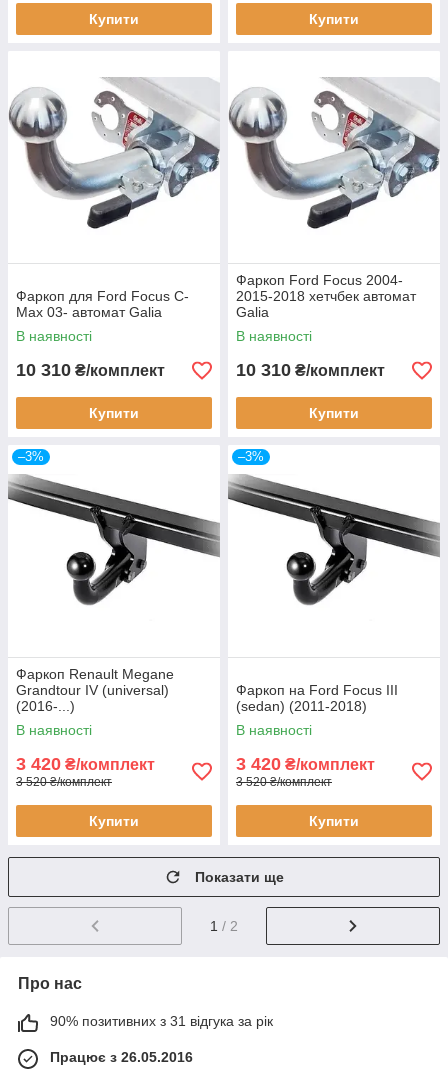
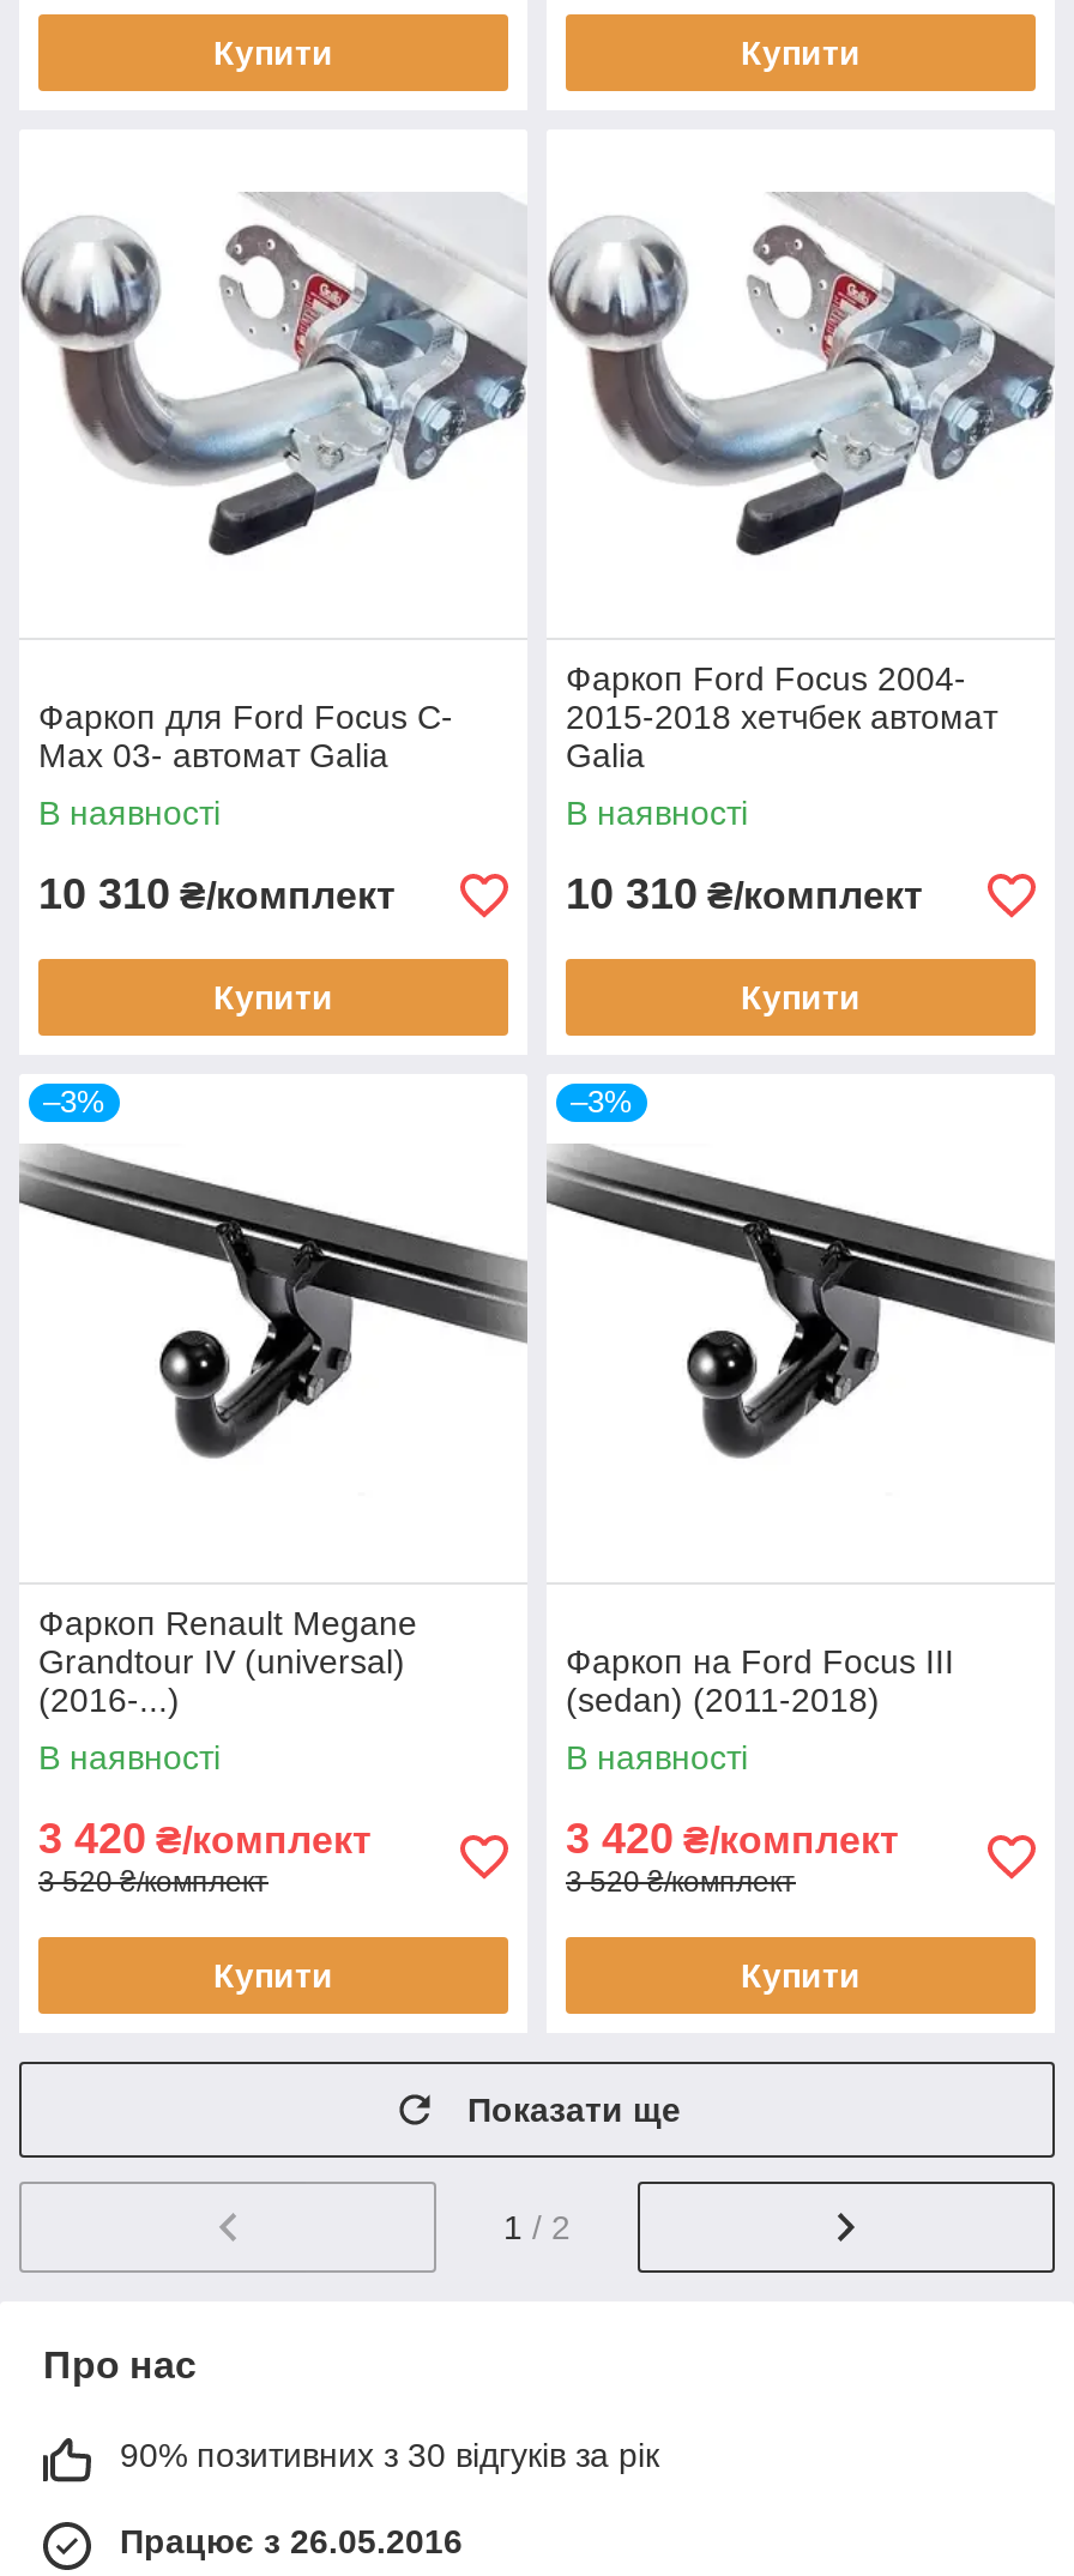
[50,1013,273,1029] 90% позитивних з 31 відгука за рік -> [120,2436,659,2474] 90% позитивних з 30 відгуків за рік

